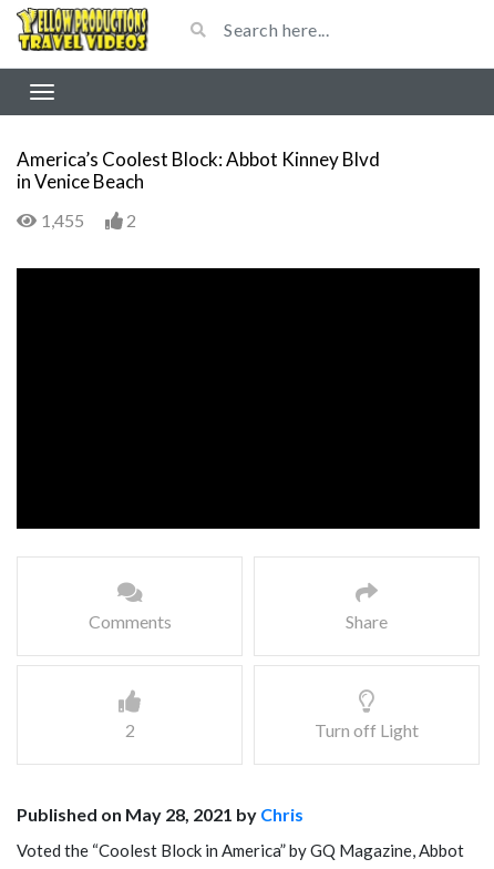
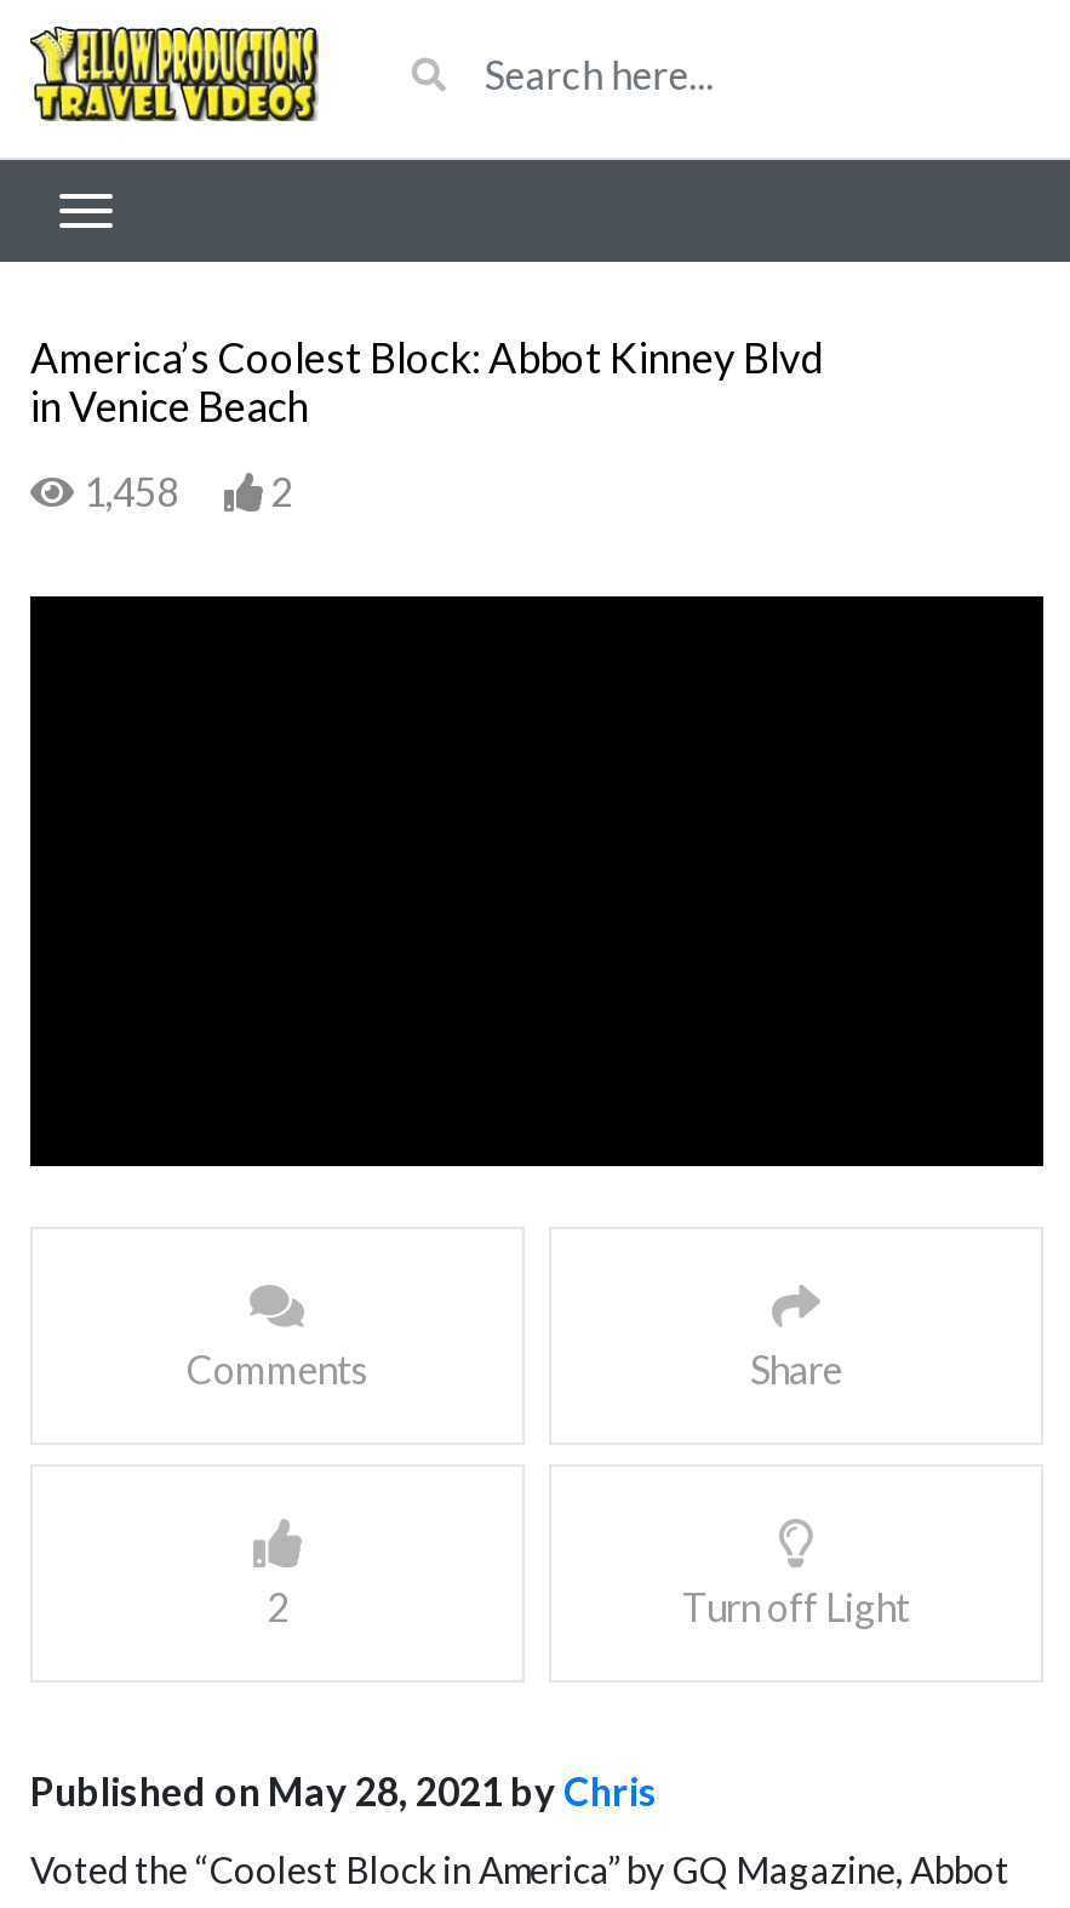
[41,210,136,231] 1,455 2 -> [84,469,292,515] 1,458 2

